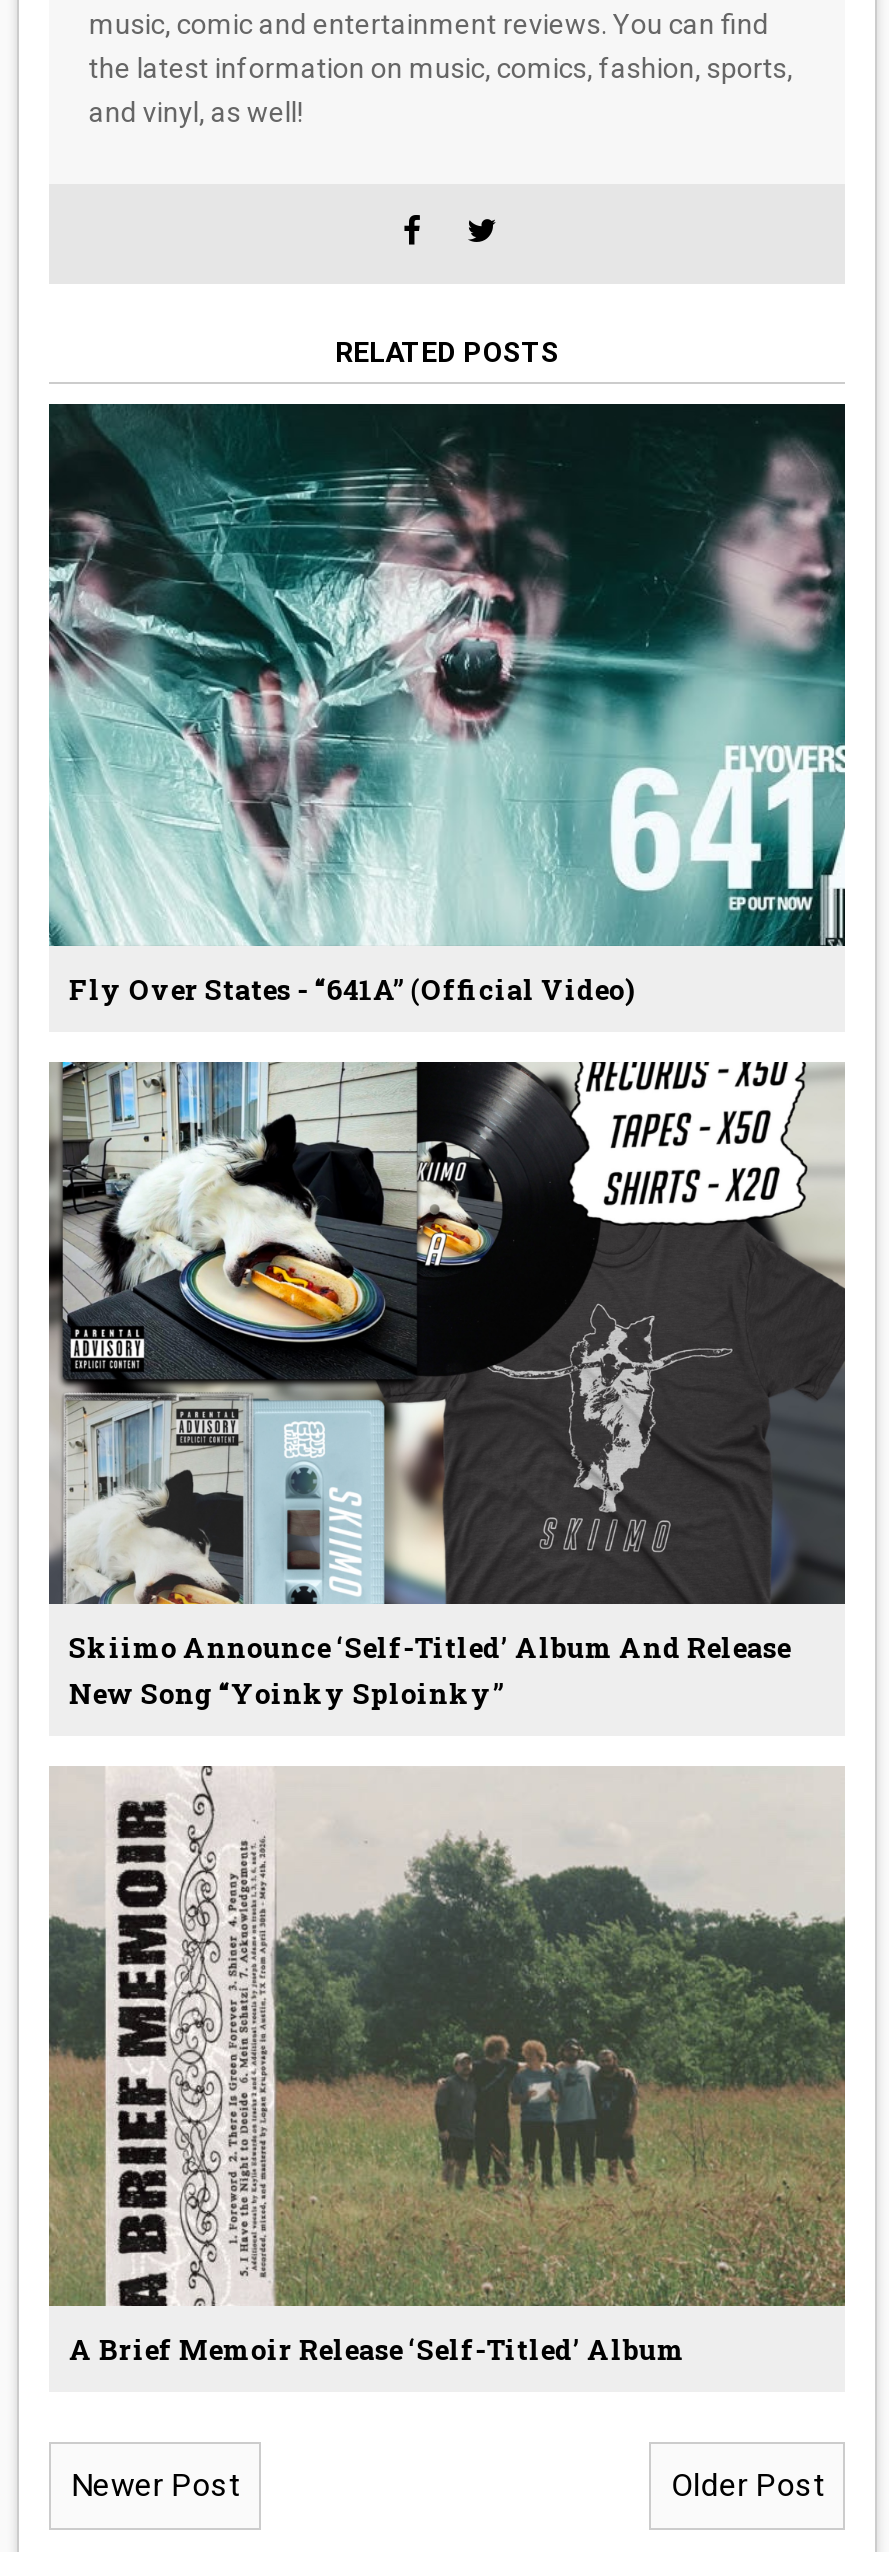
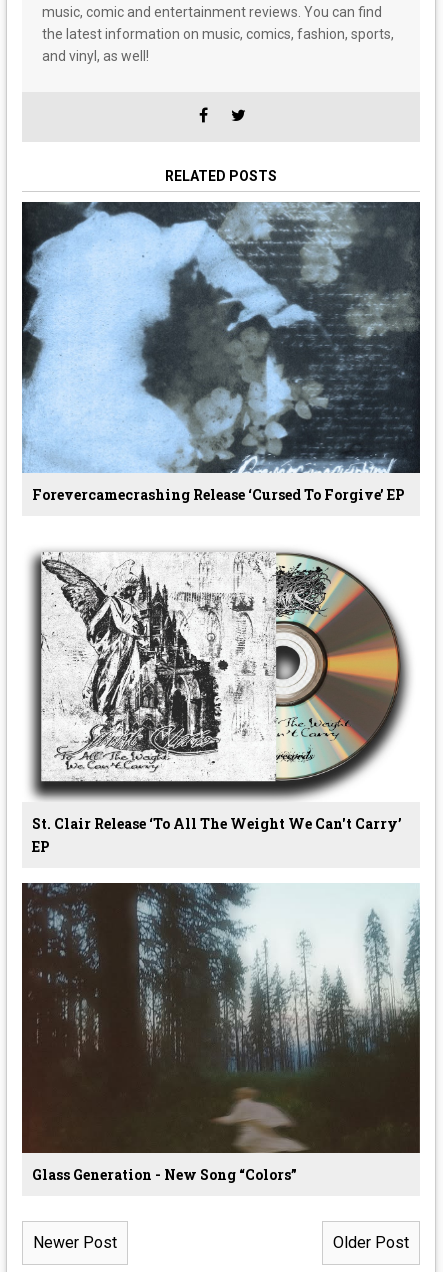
[47,402,847,1008] [image] | Fly Over States - “641A” (Official Video) -> [21,201,421,504] [image] | Forevercamecrashing Release ‘Cursed To Forgive’ EP
[47,1060,847,1711] [image] | Skiimo Announce ‘Self-Titled’ Album And Release | New Song “Yoinky Sploinky” -> [22,531,420,856] [image] | St. Clair Release ‘To All The Weight We Can't Carry’ | EP
[47,1766,845,2369] [image] | A Brief Memoir Release ‘Self-Titled’ Album -> [21,882,420,1184] [image] | Glass Generation - New Song “Colors”

